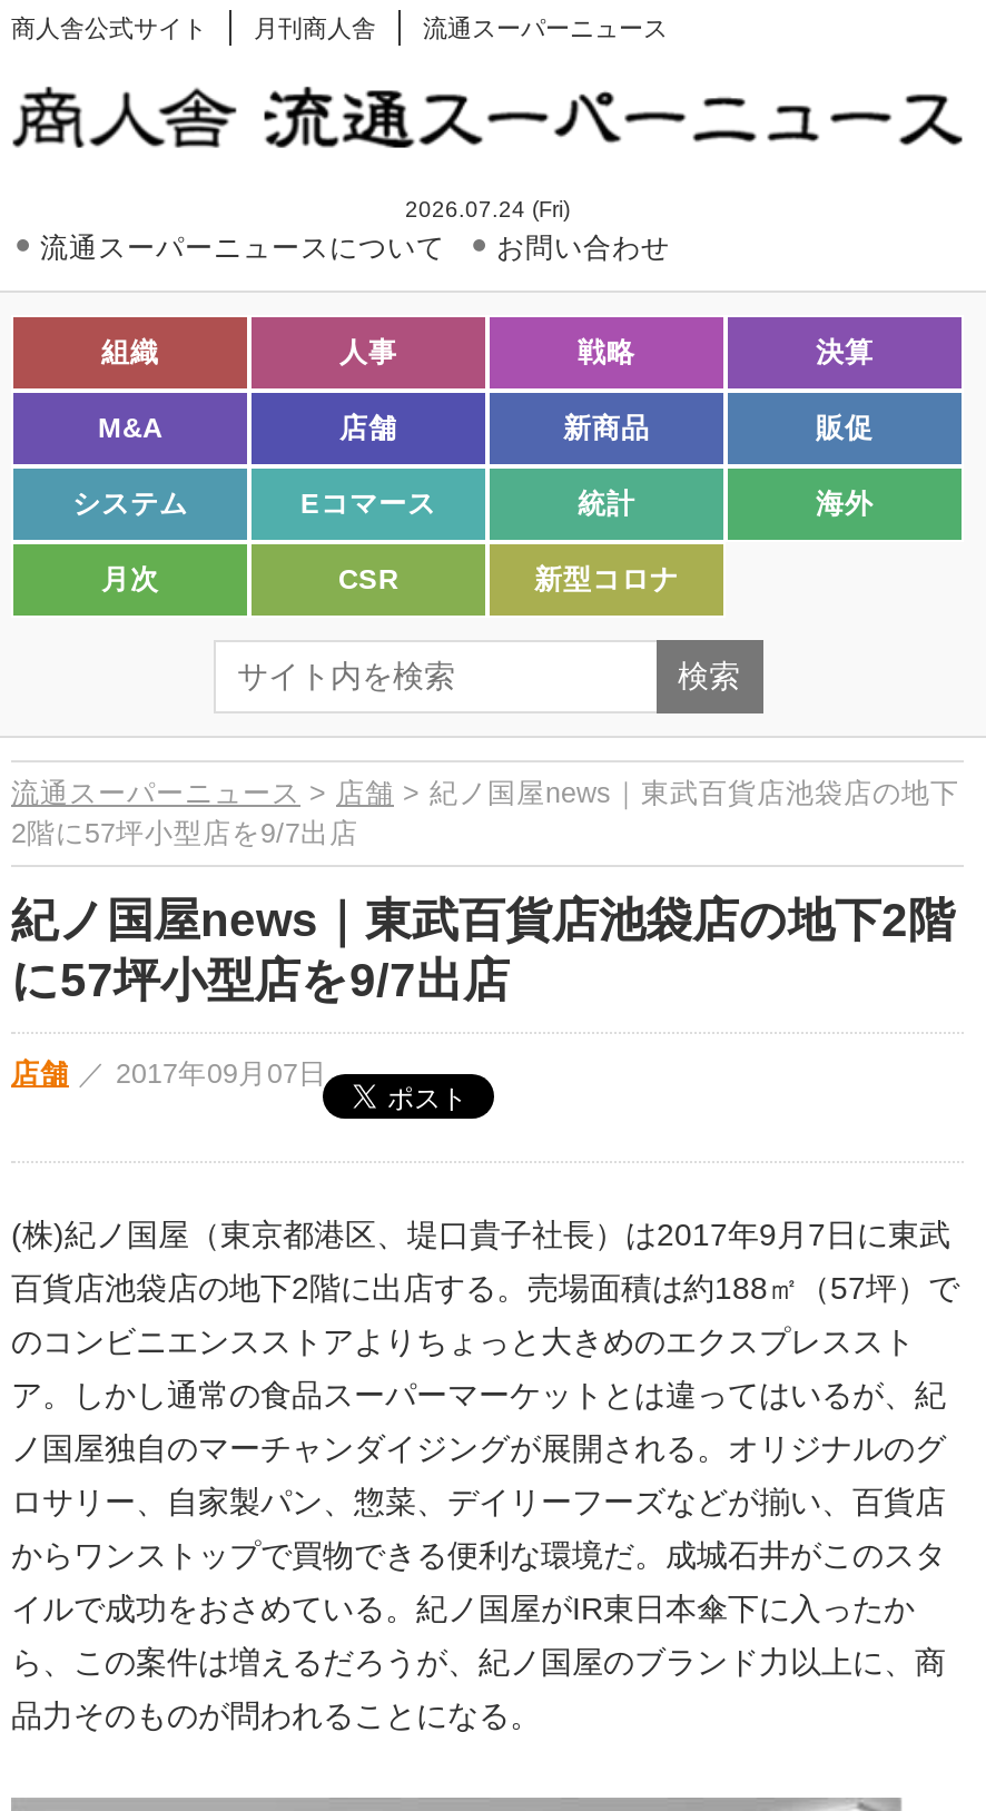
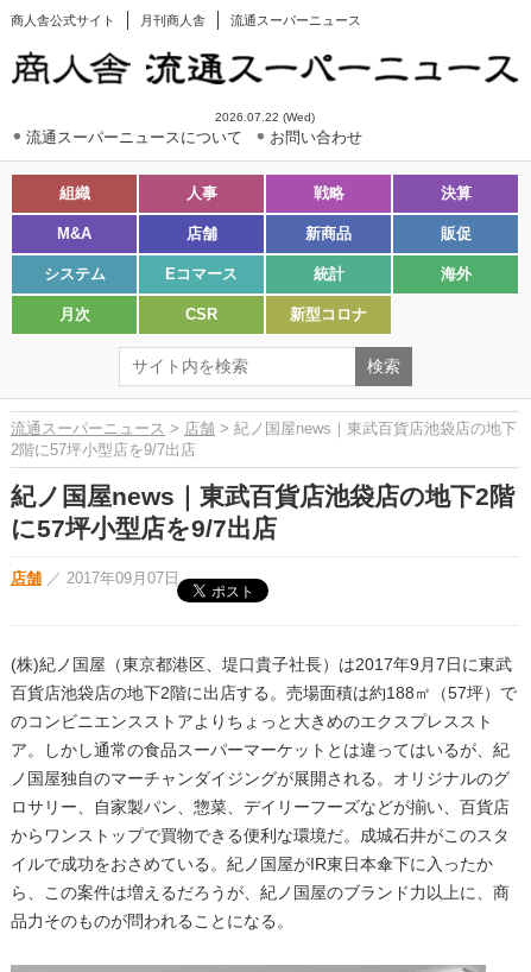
[405,197,570,222] 2026.07.24 (Fri) -> [215,111,315,124] 2026.07.22 (Wed)

